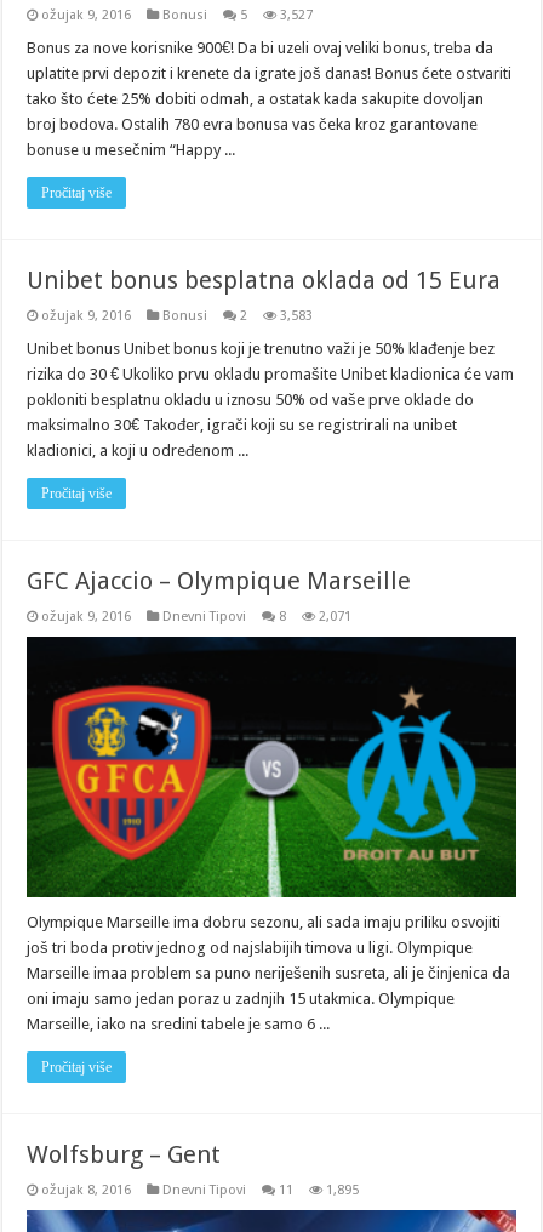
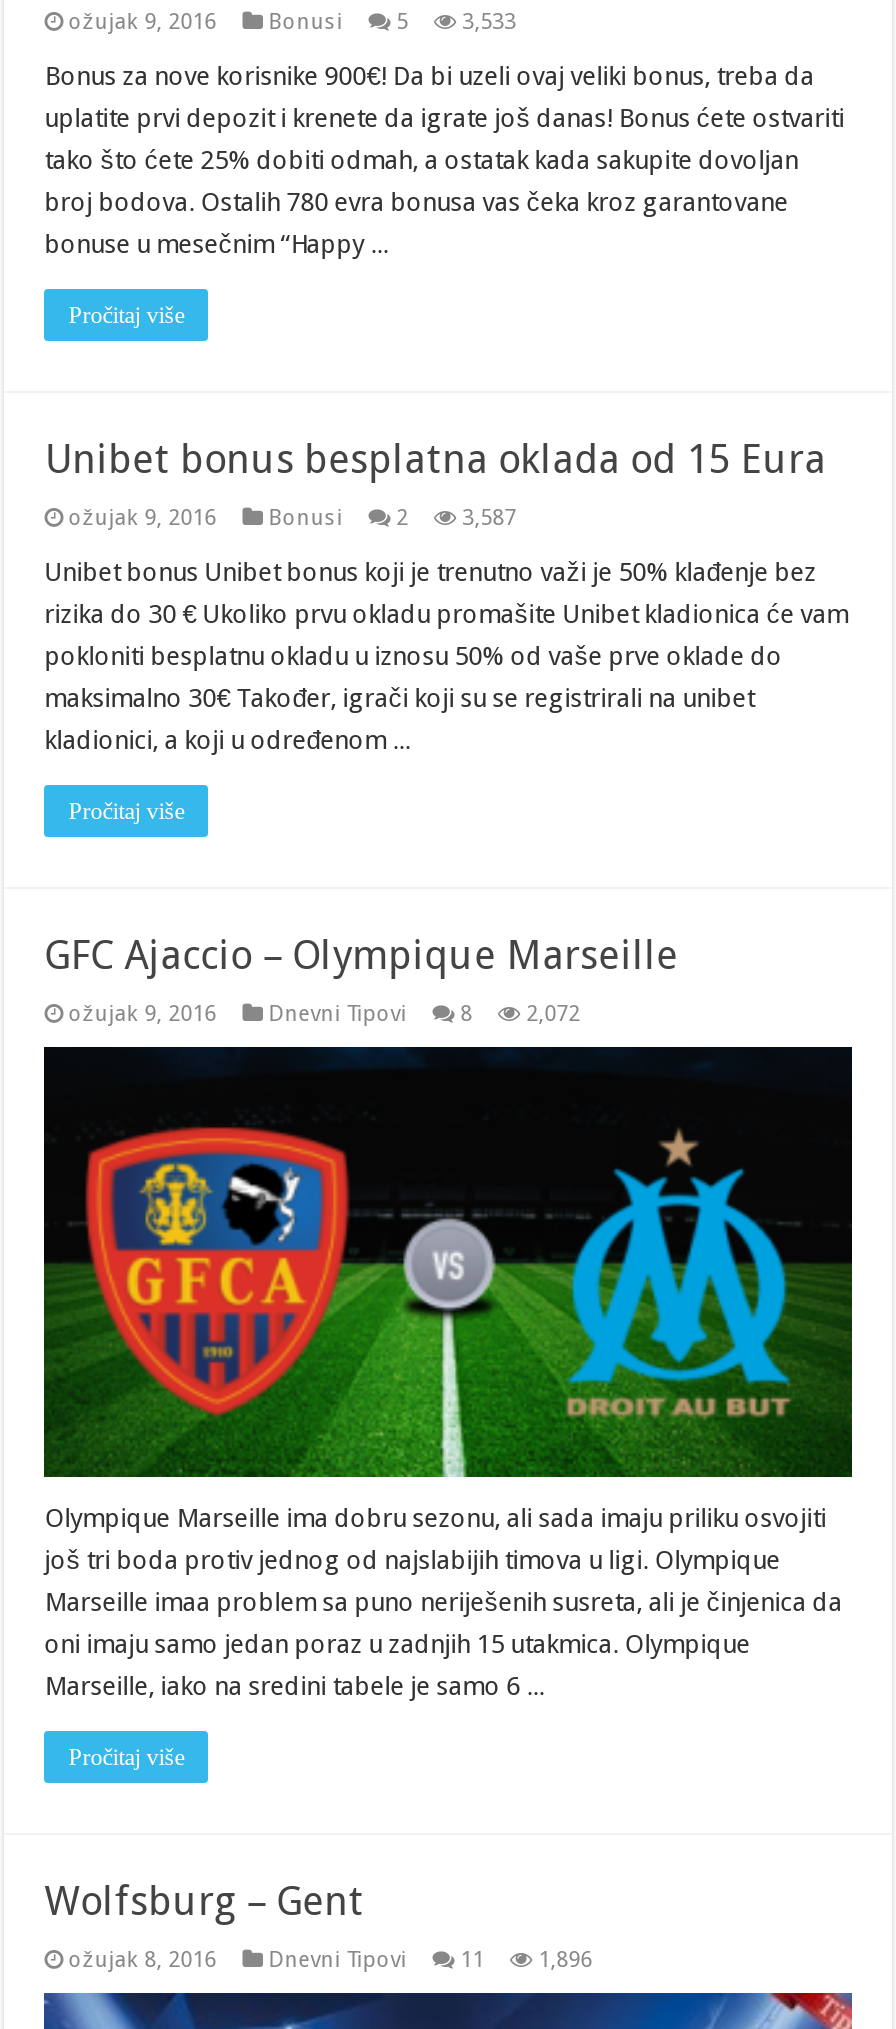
[280,8,313,23] 3,527 -> [462,10,516,36] 3,533
[280,308,313,324] 3,583 -> [462,506,516,532] 3,587
[319,609,352,625] 2,071 -> [526,1002,580,1028] 2,072
[326,1182,359,1198] 1,895 -> [538,1947,592,1973] 1,896

